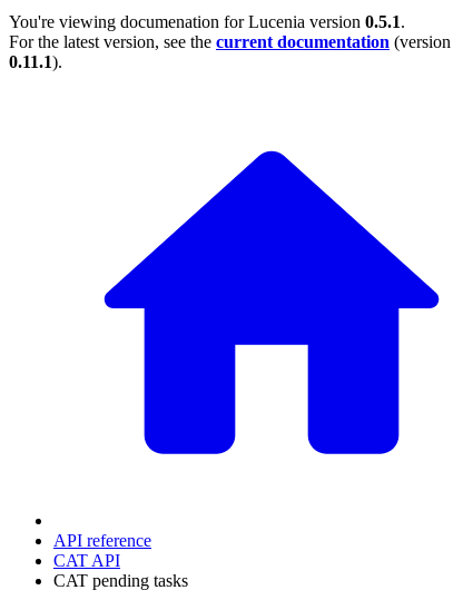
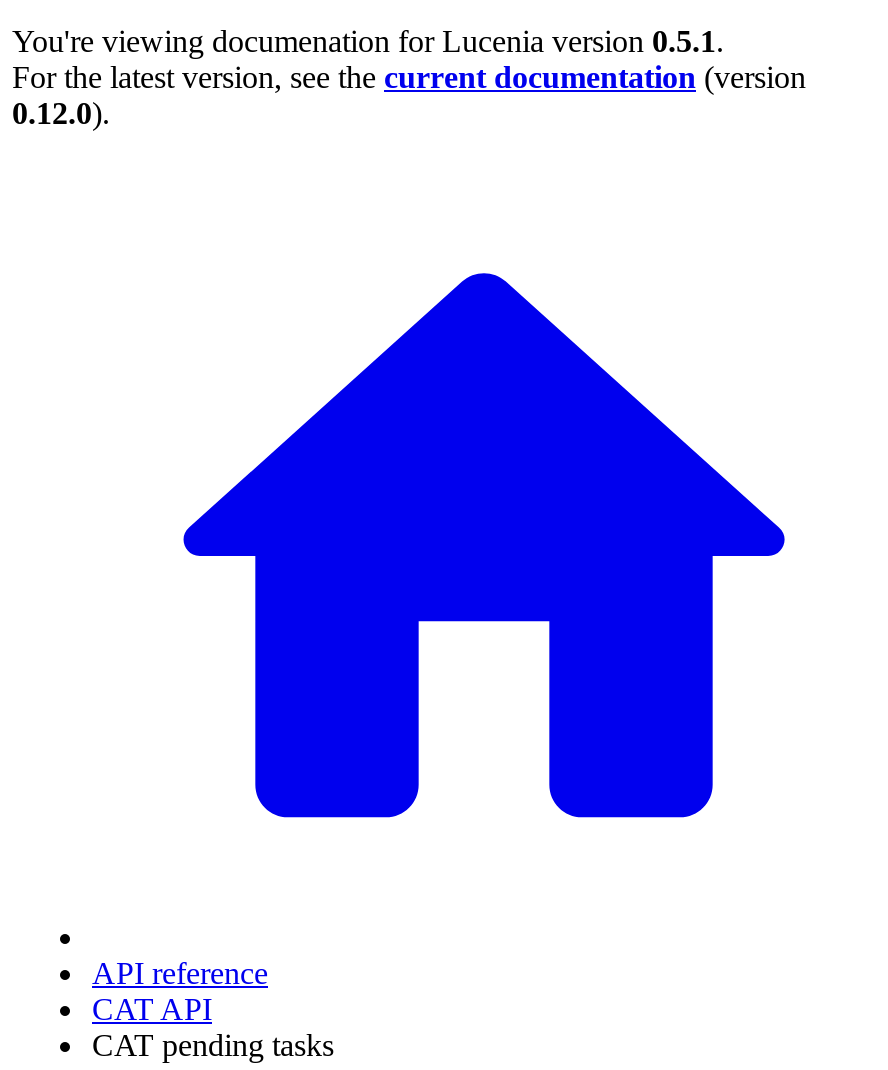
[9,52,62,71] 0.11.1). -> [12,95,110,129] 0.12.0).

